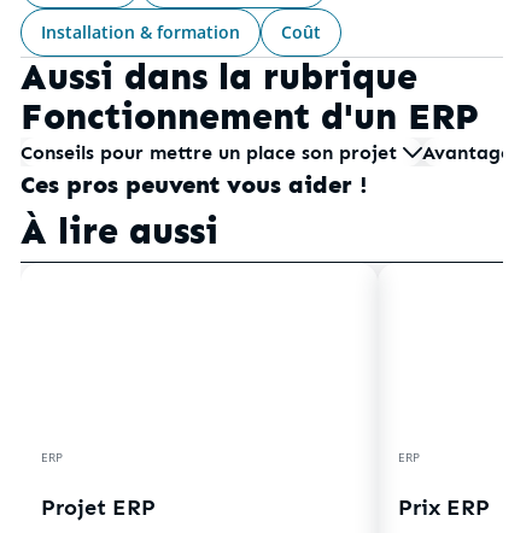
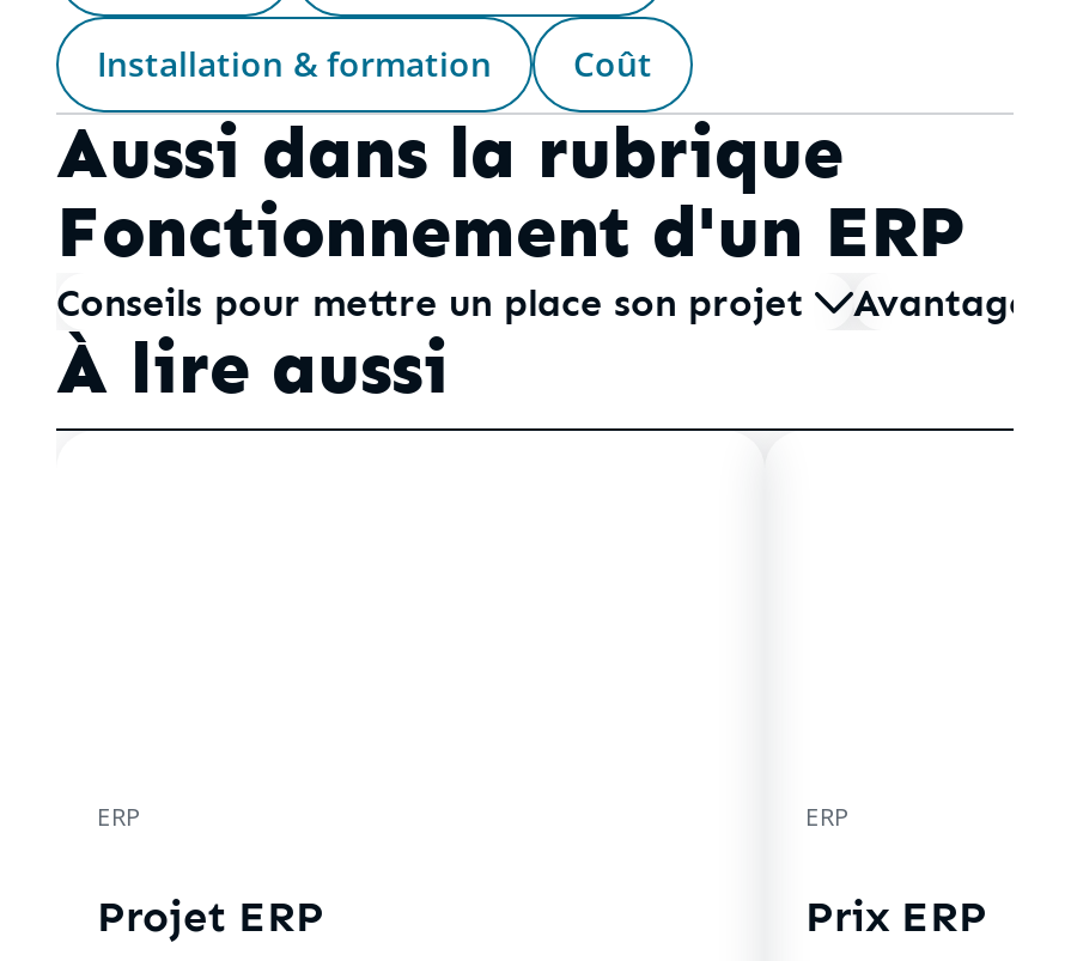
[21,170,368,199] Ces pros peuvent vous aider ! -> none

